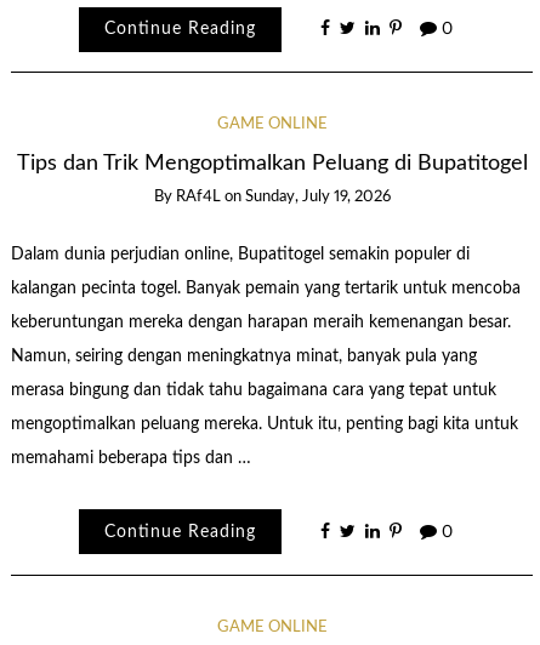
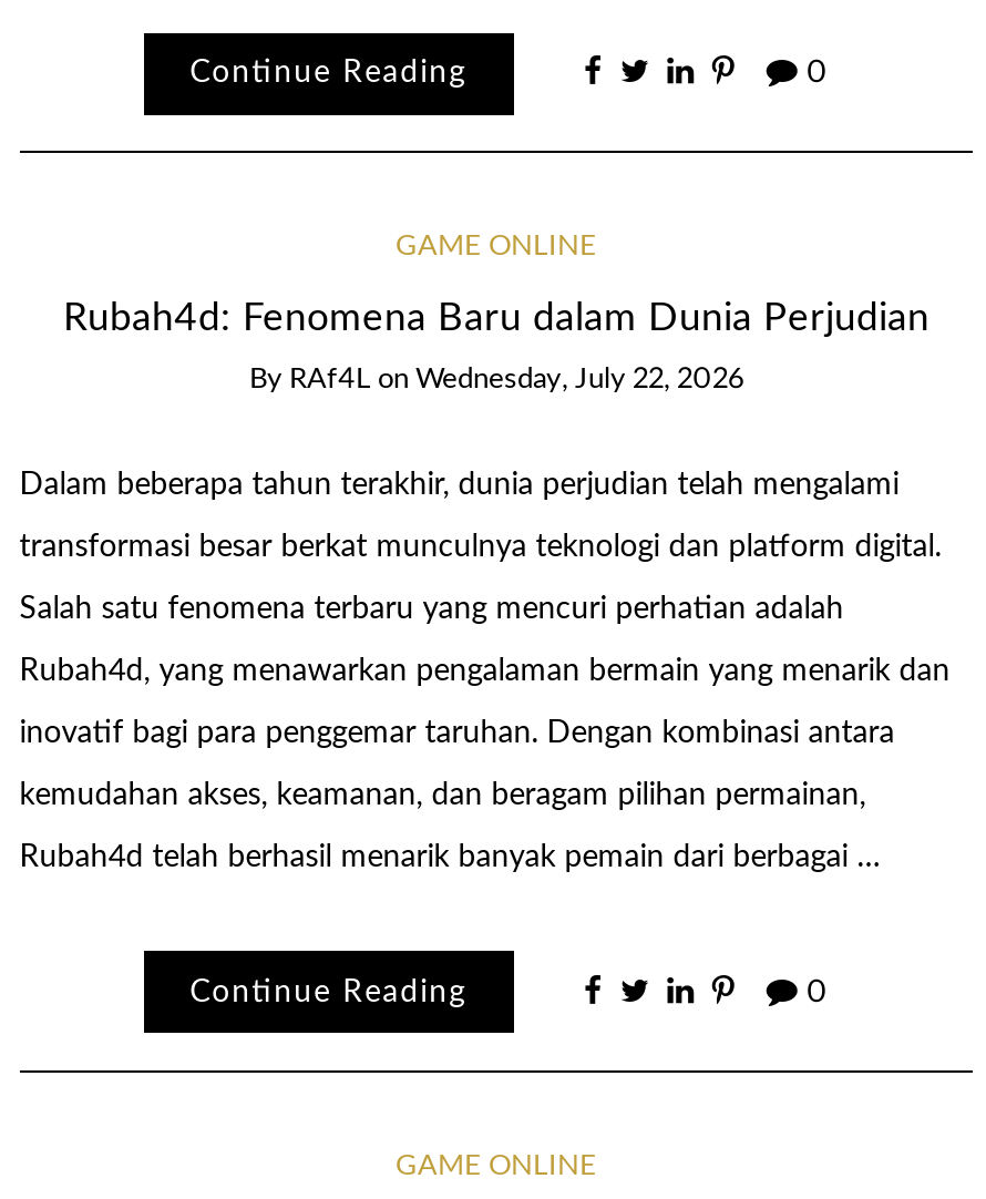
[16,152,527,173] Tips dan Trik Mengoptimalkan Peluang di Bupatitogel -> [63,298,929,336] Rubah4d: Fenomena Baru dalam Dunia Perjudian
[154,189,390,205] By RAf4L on Sunday, July 19, 2026 -> [249,365,743,394] By RAf4L on Wednesday, July 22, 2026
[11,246,469,263] Dalam dunia perjudian online, Bupatitogel semakin populer di -> [19,470,899,501] Dalam beberapa tahun terakhir, dunia perjudian telah mengalami
[11,280,520,297] kalangan pecinta togel. Banyak pemain yang tertarik untuk mencoba -> [19,532,941,563] transformasi besar berkat munculnya teknologi dan platform digital.
[11,314,511,331] keberuntungan mereka dengan harapan meraih kemenangan besar. -> [19,594,844,625] Salah satu fenomena terbaru yang mencuri perhatian adalah
[11,348,477,365] Namun, seiring dengan meningkatnya minat, banyak pula yang -> [19,656,950,687] Rubah4d, yang menawarkan pengalaman bermain yang menarik dan
[11,382,496,399] merasa bingung dan tidak tahu bagaimana cara yang tepat untuk -> [19,718,895,749] inovatif bagi para penggemar taruhan. Dengan kombinasi antara
[11,416,518,433] mengoptimalkan peluang mereka. Untuk itu, penting bagi kita untuk -> [19,780,866,811] kemudahan akses, keamanan, dan beragam pilihan permainan,
[11,450,251,467] memahami beberapa tips dan … -> [19,842,881,873] Rubah4d telah berhasil menarik banyak pemain dari berbagai …

